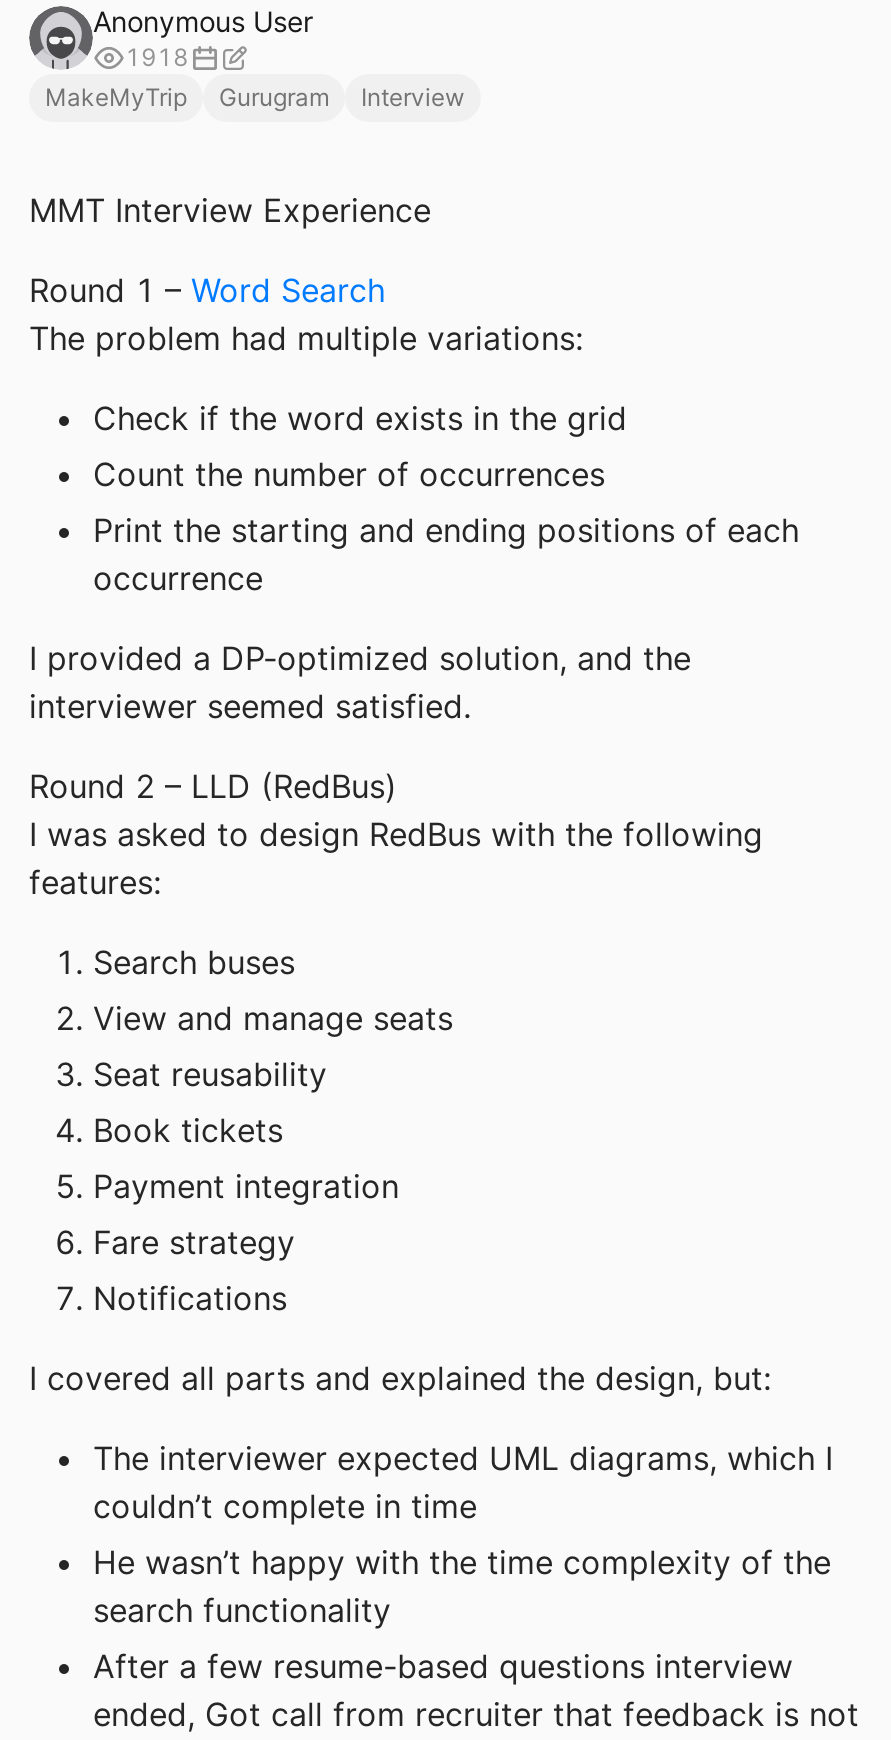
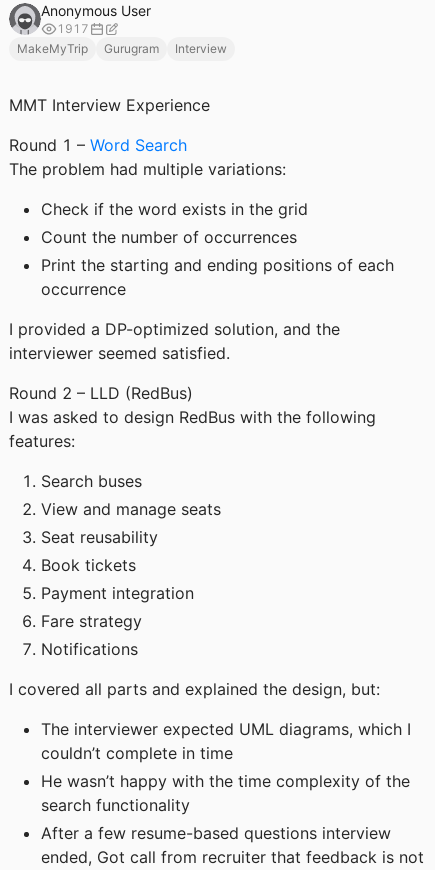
[125,42,189,72] 1918 -> [57,21,89,36] 1917

